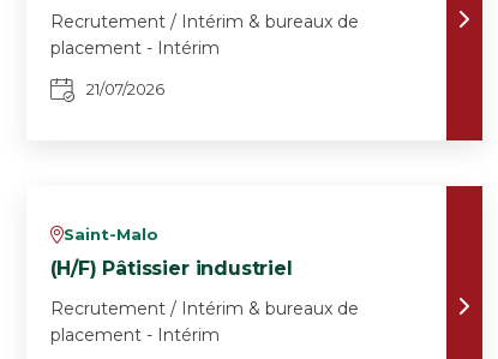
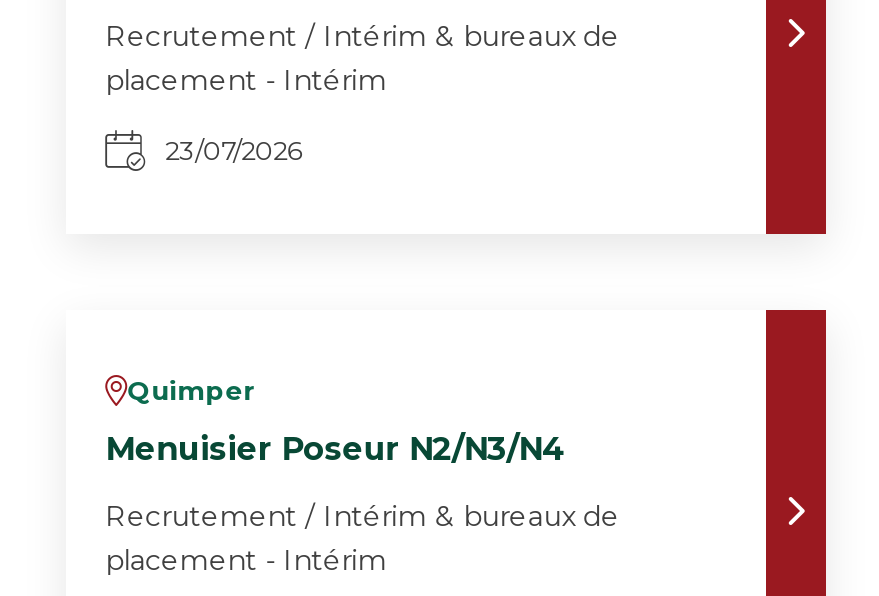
[86,79,164,99] 21/07/2026 -> [165,133,303,165] 23/07/2026
[50,224,158,243] vSaint-Malo -> [105,375,255,407] vQuimper
[50,257,292,280] (H/F) Pâtissier industriel -> [105,429,566,467] Menuisier Poseur N2/N3/N4

